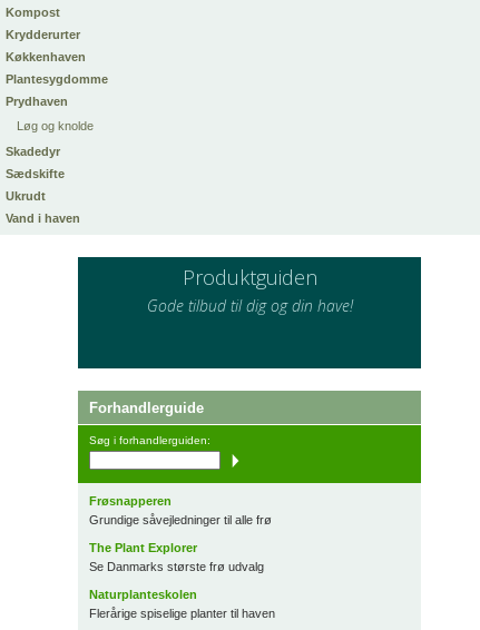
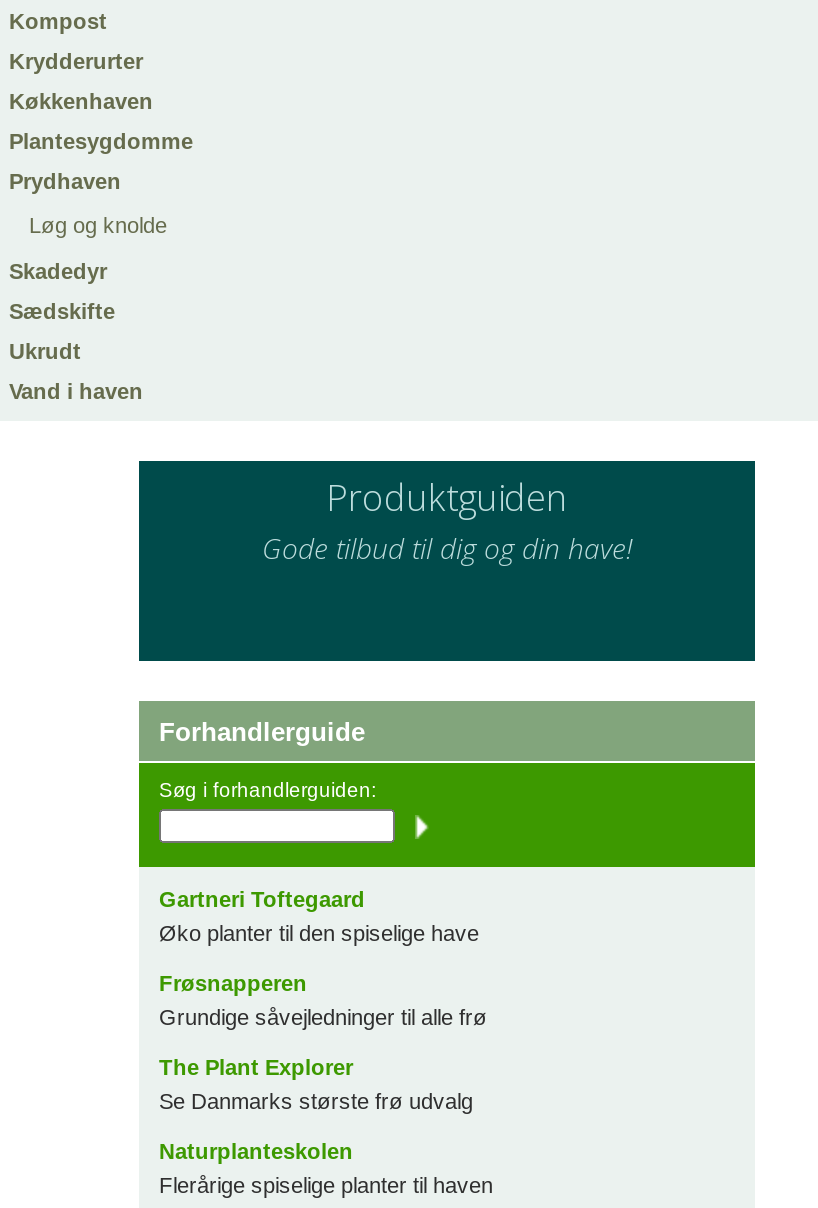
none -> [159,887,479,945] Gartneri Toftegaard | Øko planter til den spiselige have

